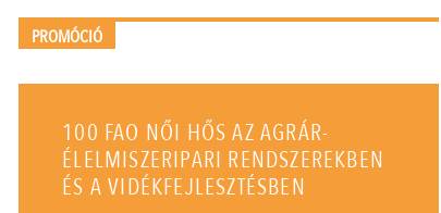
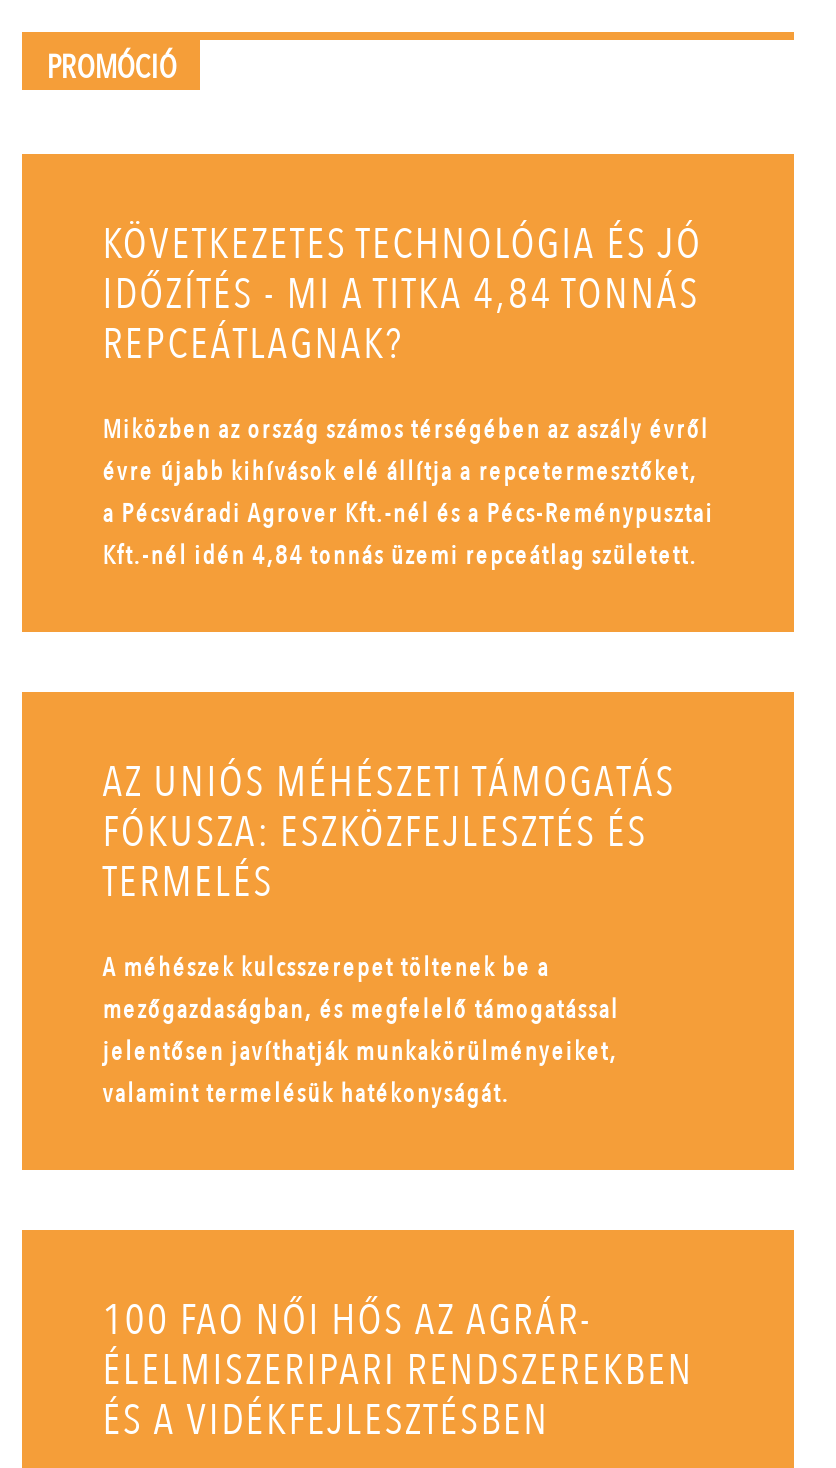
none -> [102,216,714,574] KÖVETKEZETES TECHNOLÓGIA ÉS JÓ | IDŐZÍTÉS - MI A TITKA 4,84 TONNÁS | REPCEÁTLAGNAK? | Miközben az ország számos térségében az aszály évről | évre újabb kihívások elé állítja a repcetermesztőket, | a Pécsváradi Agrover Kft.-nél és a Pécs-Reménypusztai | Kft.-nél idén 4,84 tonnás üzemi repceátlag született.
none -> [102,754,676,1112] AZ UNIÓS MÉHÉSZETI TÁMOGATÁS | FÓKUSZA: ESZKÖZFEJLESZTÉS ÉS | TERMELÉS | A méhészek kulcsszerepet töltenek be a | mezőgazdaságban, és megfelelő támogatással | jelentősen javíthatják munkakörülményeiket, | valamint termelésük hatékonyságát.

